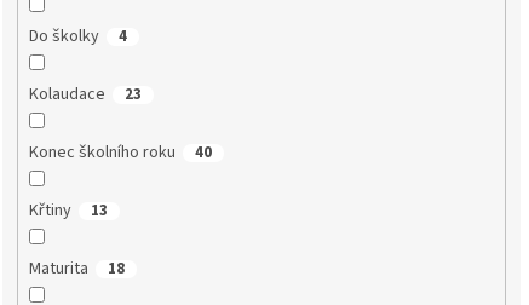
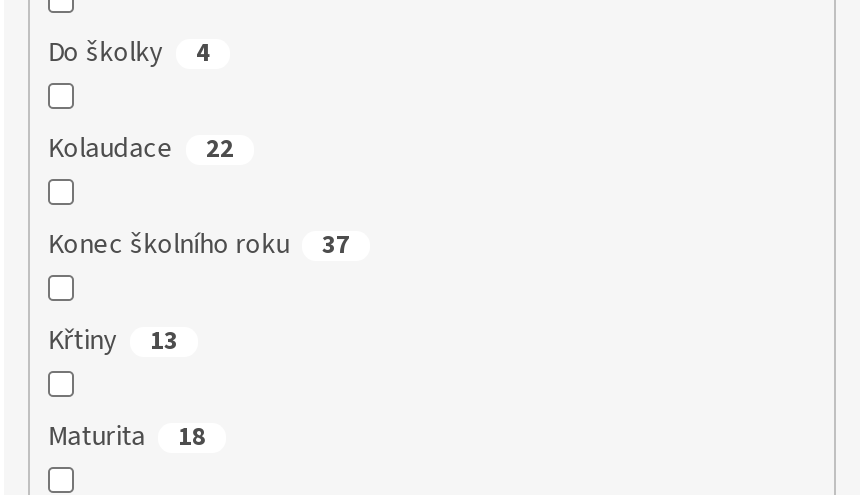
[29,82,142,107] Kolaudace 23 -> [48,129,234,169] Kolaudace 22
[29,140,212,165] Konec školního roku 40 -> [48,225,350,265] Konec školního roku 37

